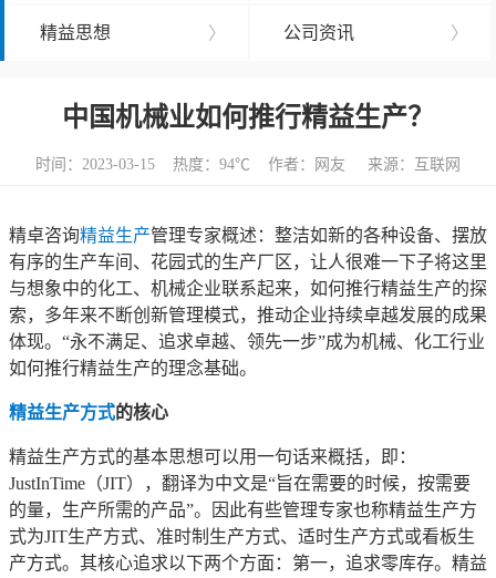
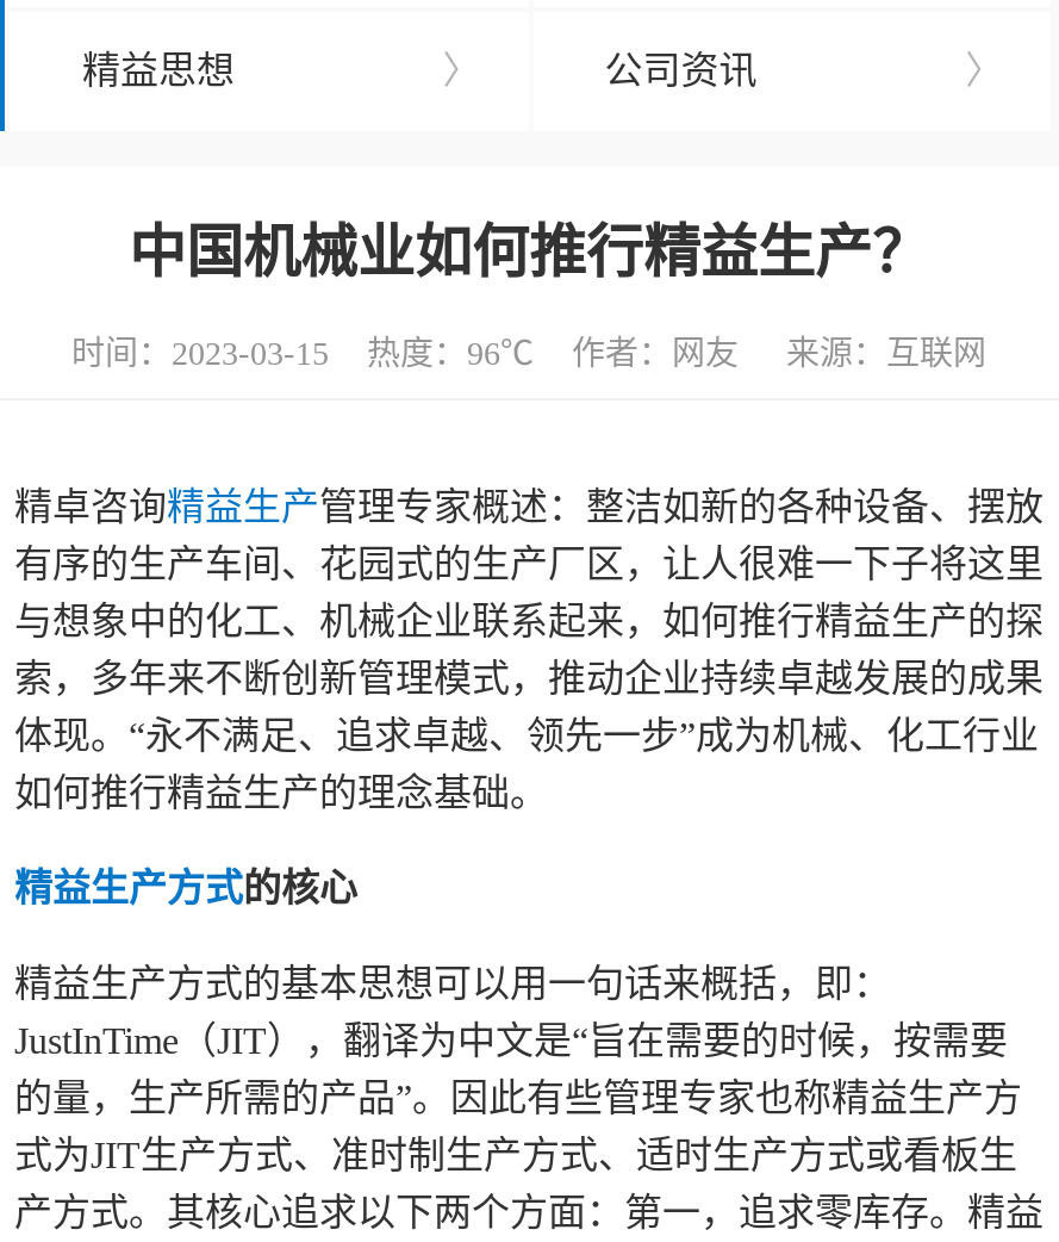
[35,156,461,172] 时间：2023-03-15 热度：94℃ 作者：网友 来源：互联网 -> [71,335,986,371] 时间：2023-03-15 热度：96℃ 作者：网友 来源：互联网

